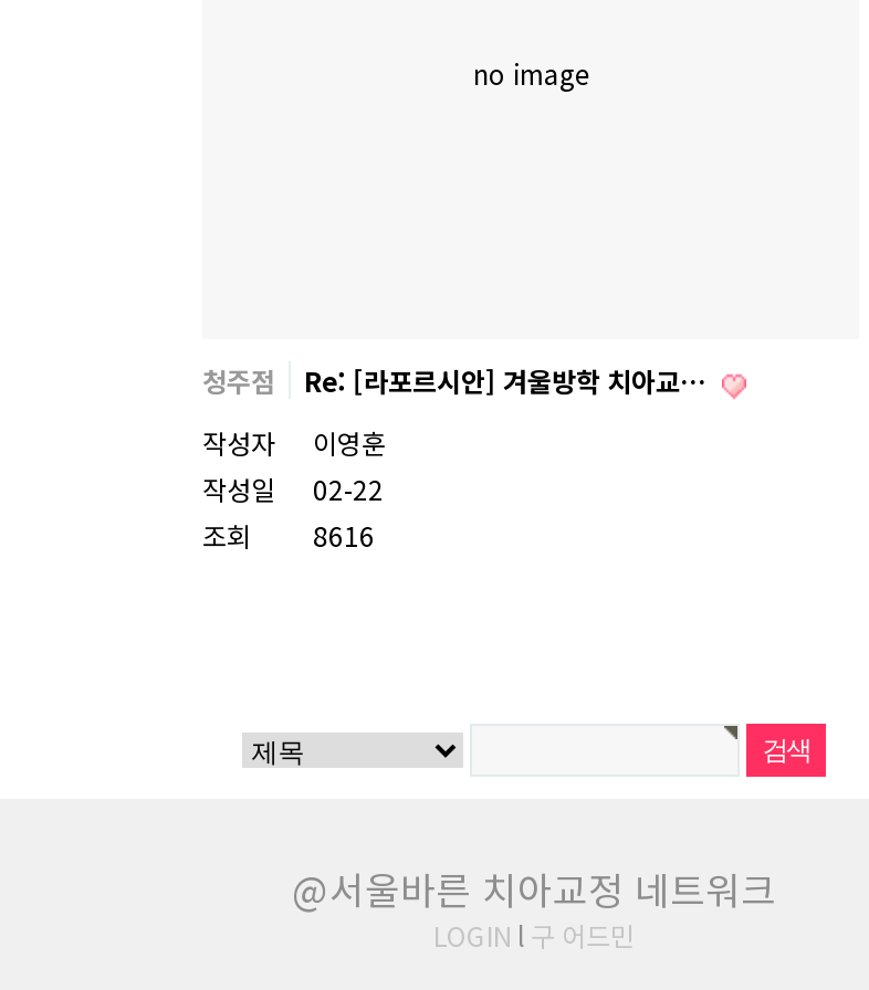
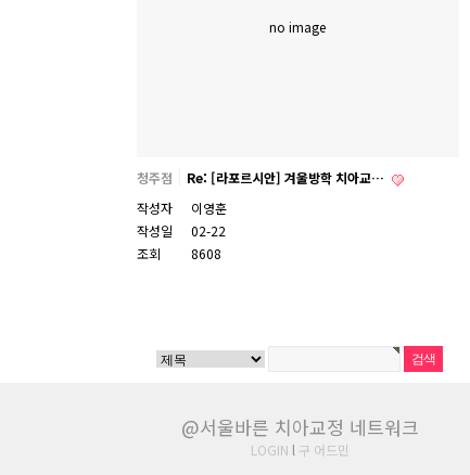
[202,515,375,553] 조회 8616 -> [137,244,221,262] 조회 8608

